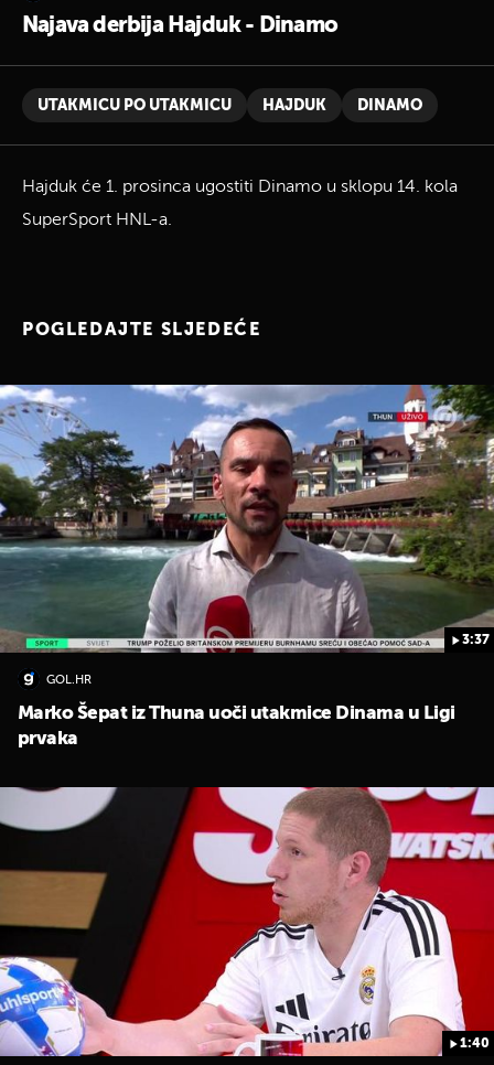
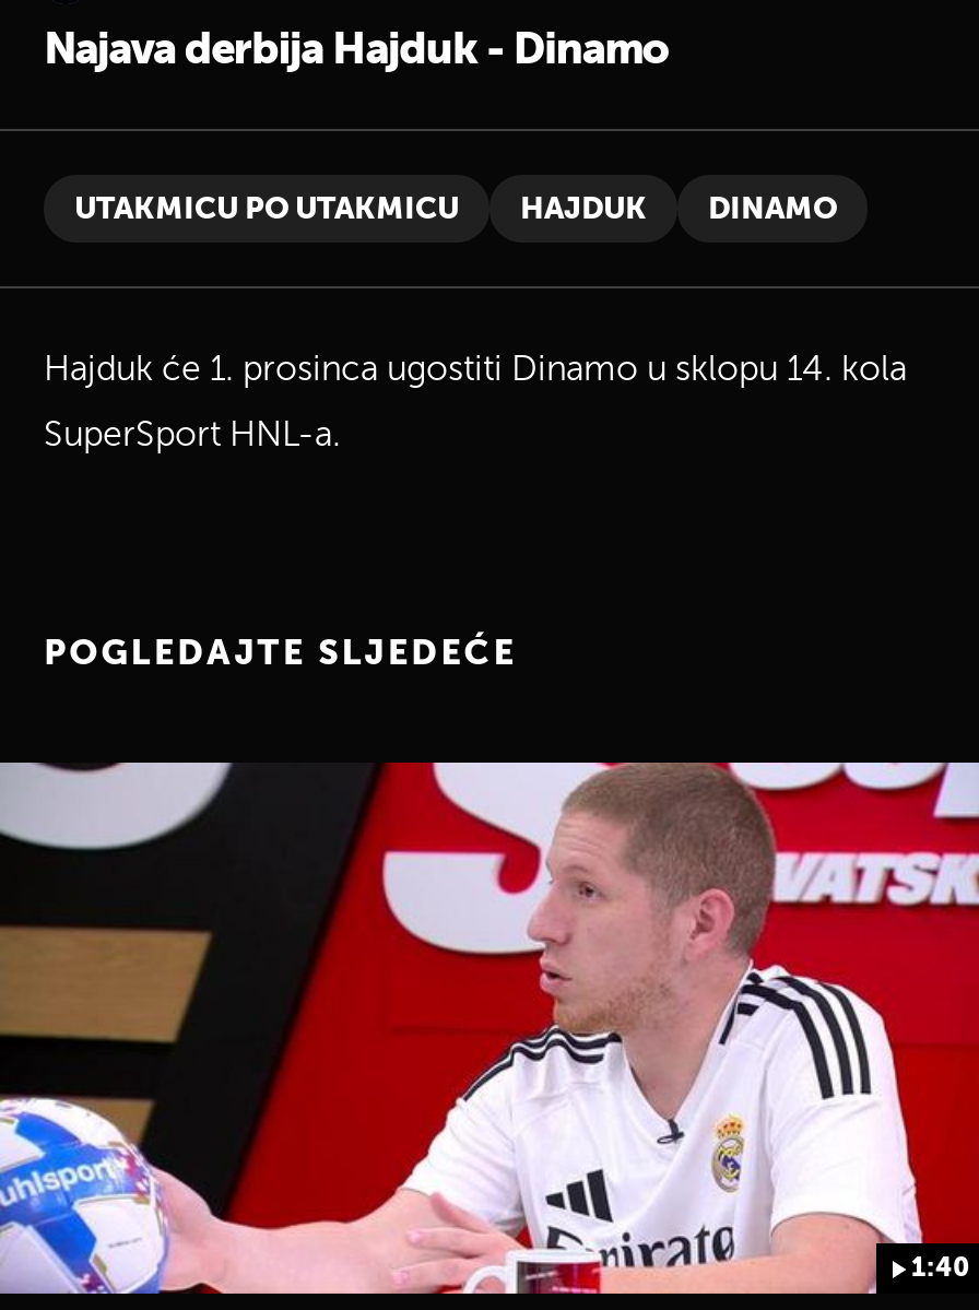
[3,384,491,749] [image] | 3:37 | GOL.HR | Marko Šepat iz Thuna uoči utakmice Dinama u Ligi | prvaka -> none

